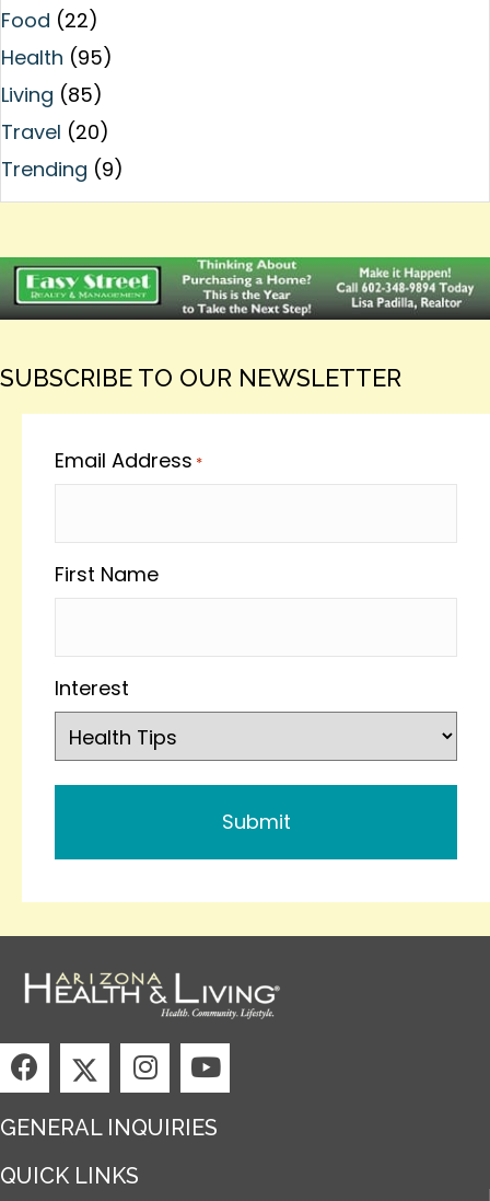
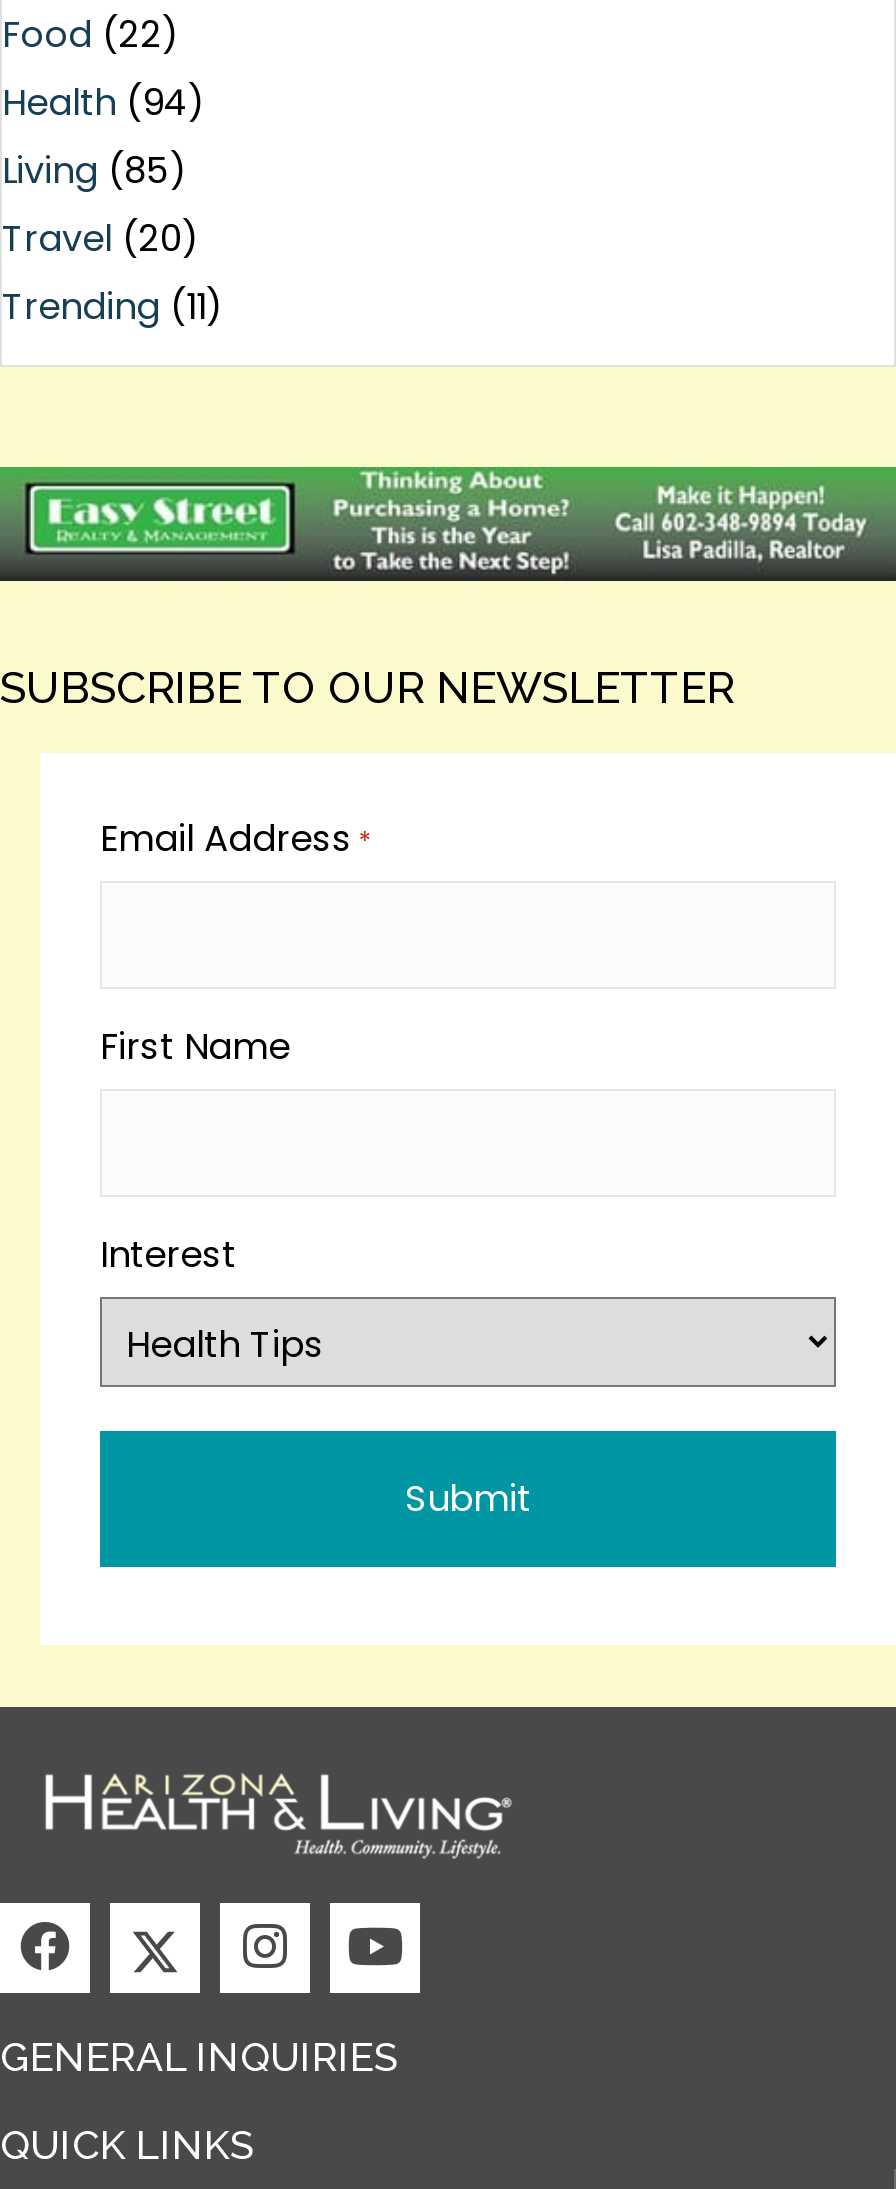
[1,43,113,71] Health (95) -> [2,77,206,127] Health (94)
[1,155,124,183] Trending (9) -> [2,281,224,331] Trending (11)

